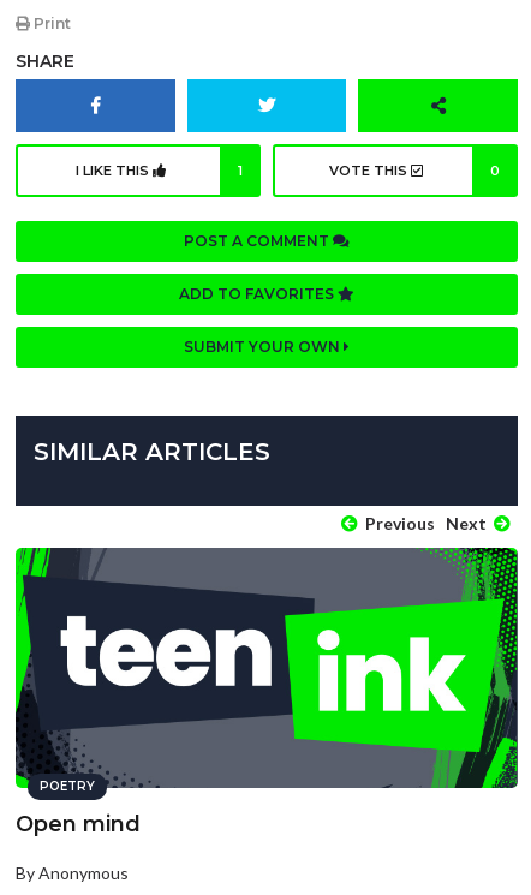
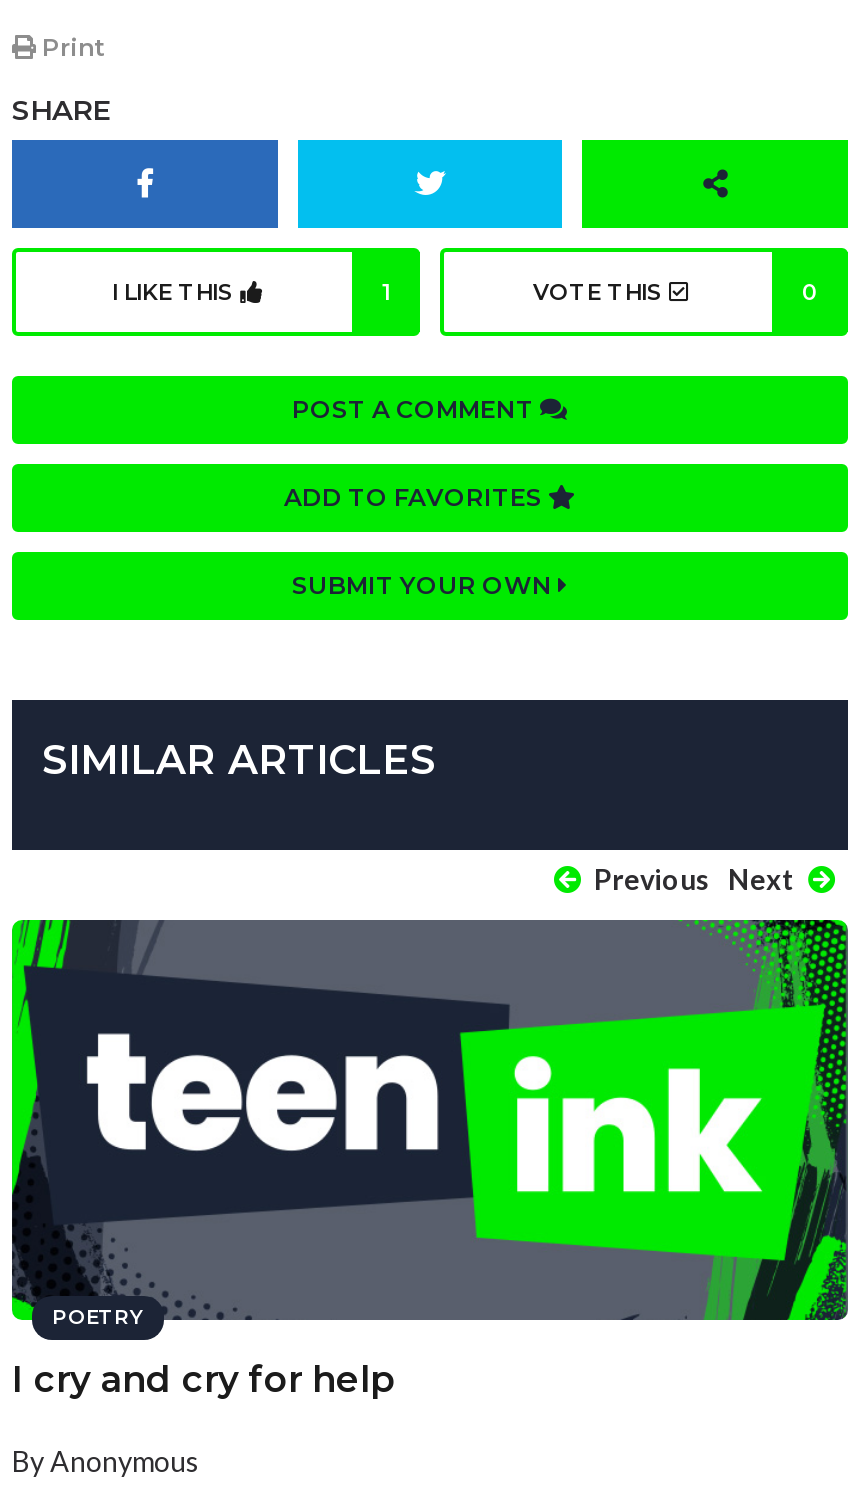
[16,812,141,838] Open mind -> [12,1359,394,1403] I cry and cry for help

